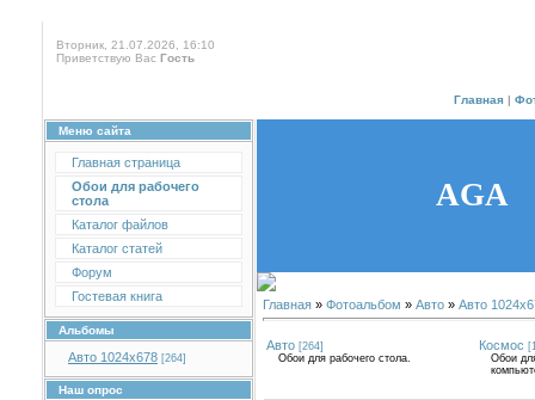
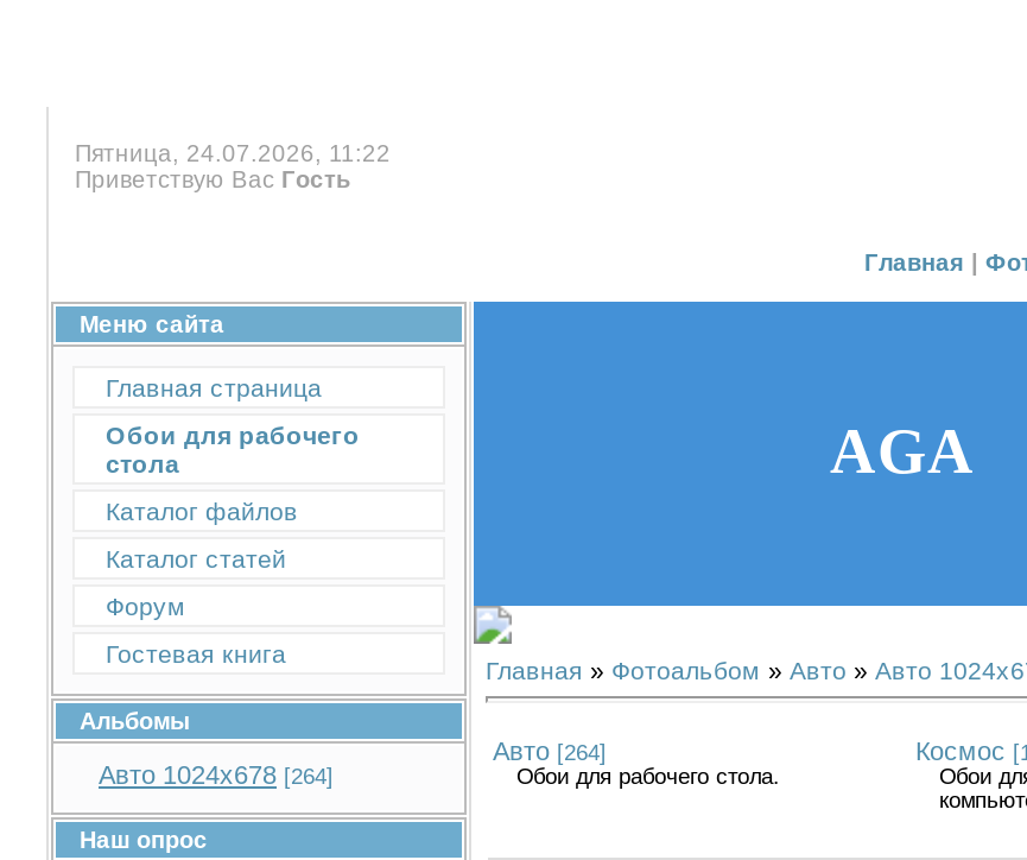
[56,38,215,51] Вторник, 21.07.2026, 16:10 -> [75,140,391,166] Пятница, 24.07.2026, 11:22

